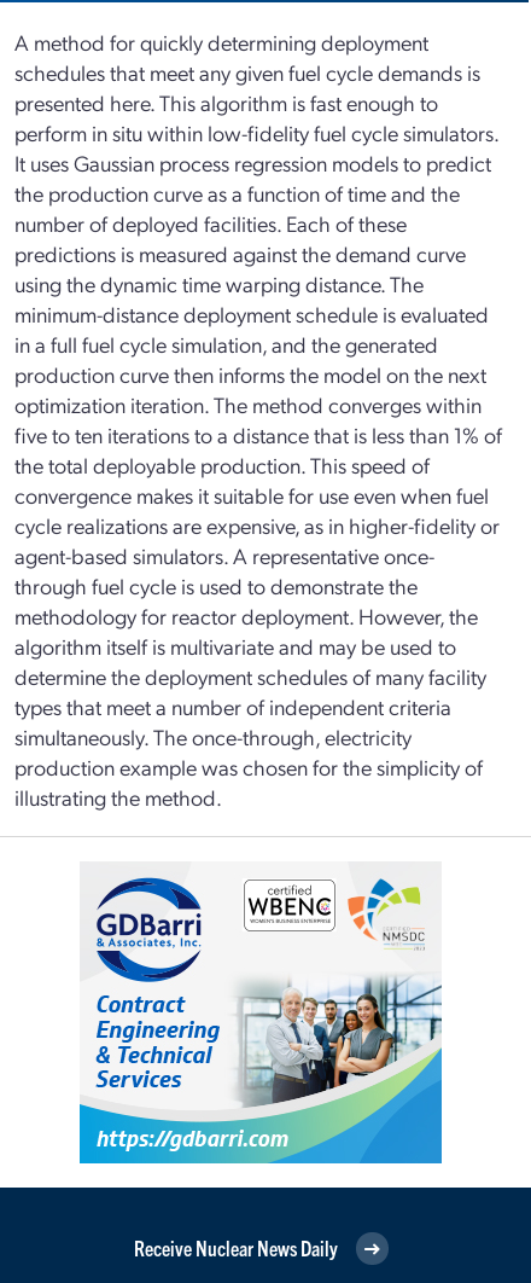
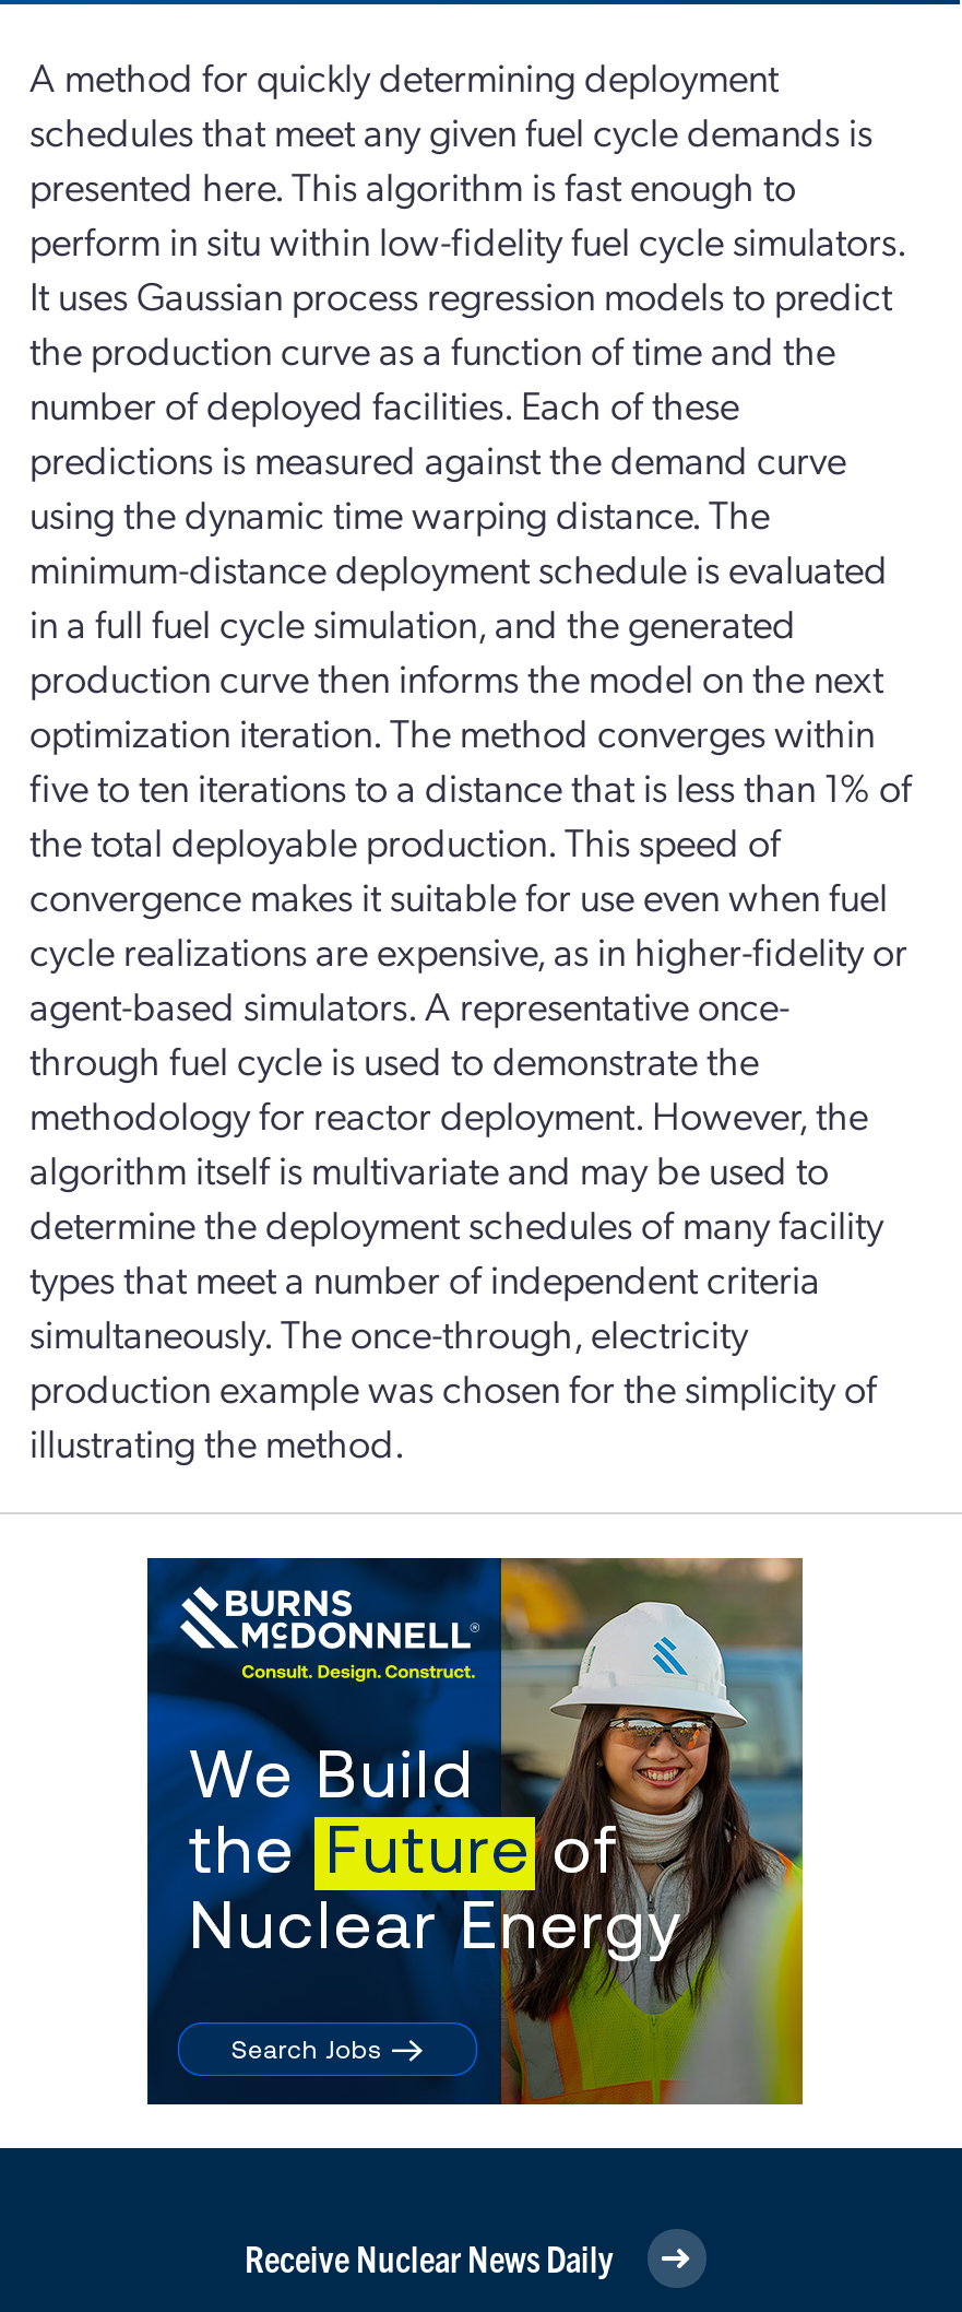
[78,861,443,1165] [image] -> [145,1556,805,2107] [image]

